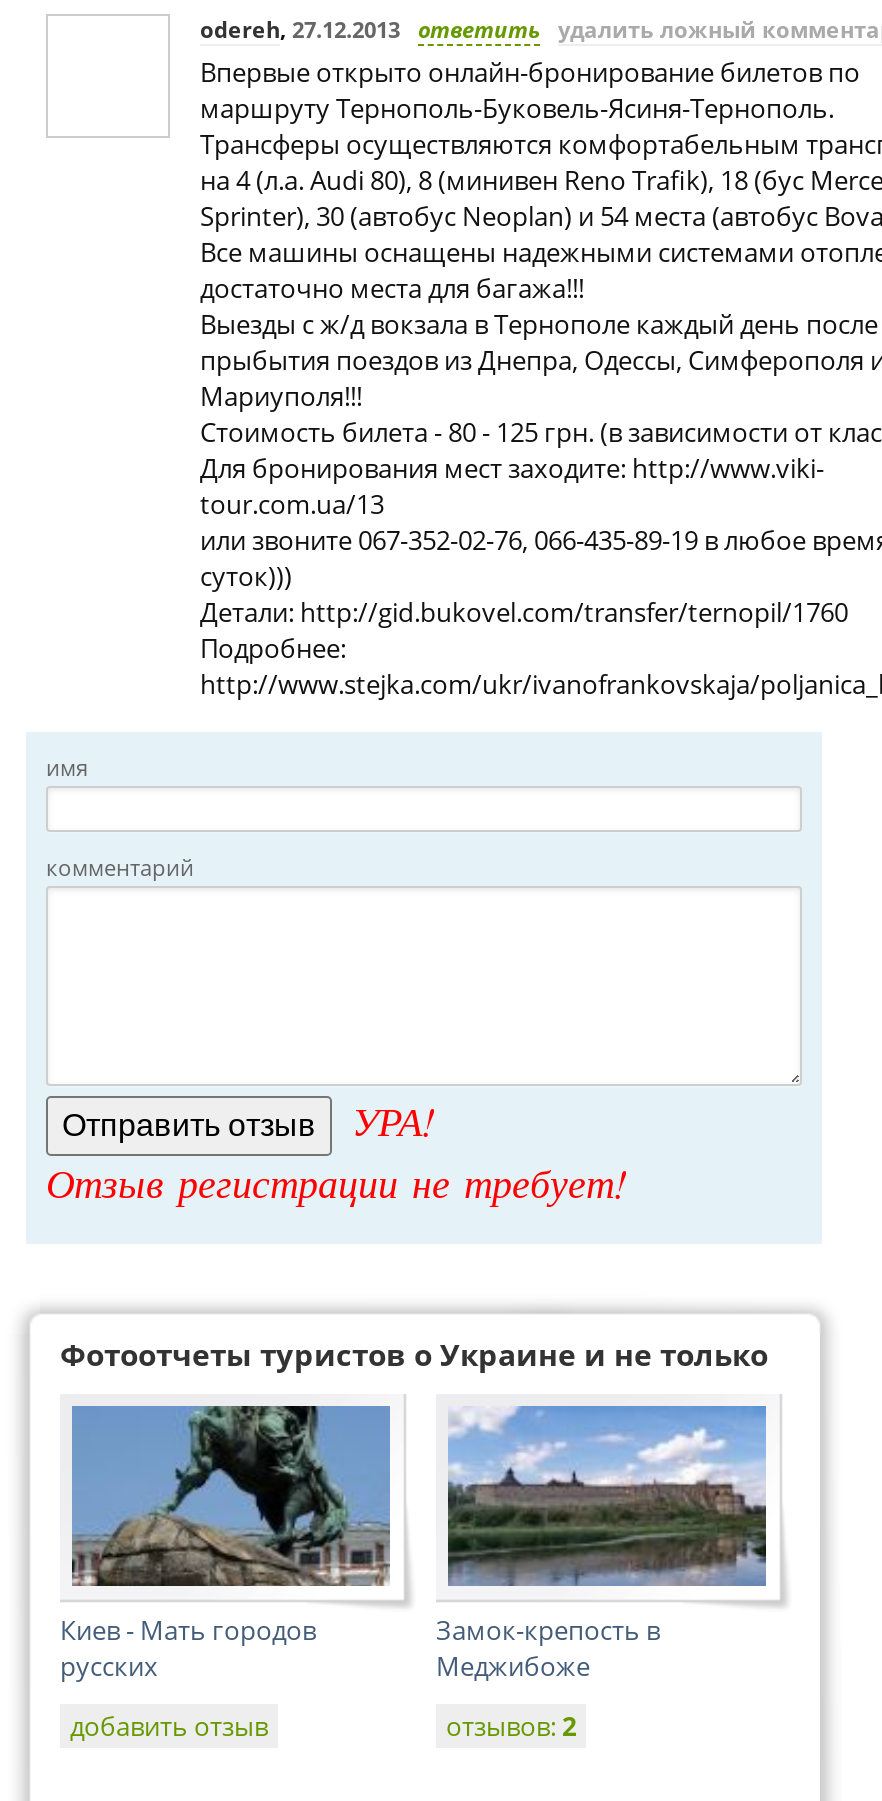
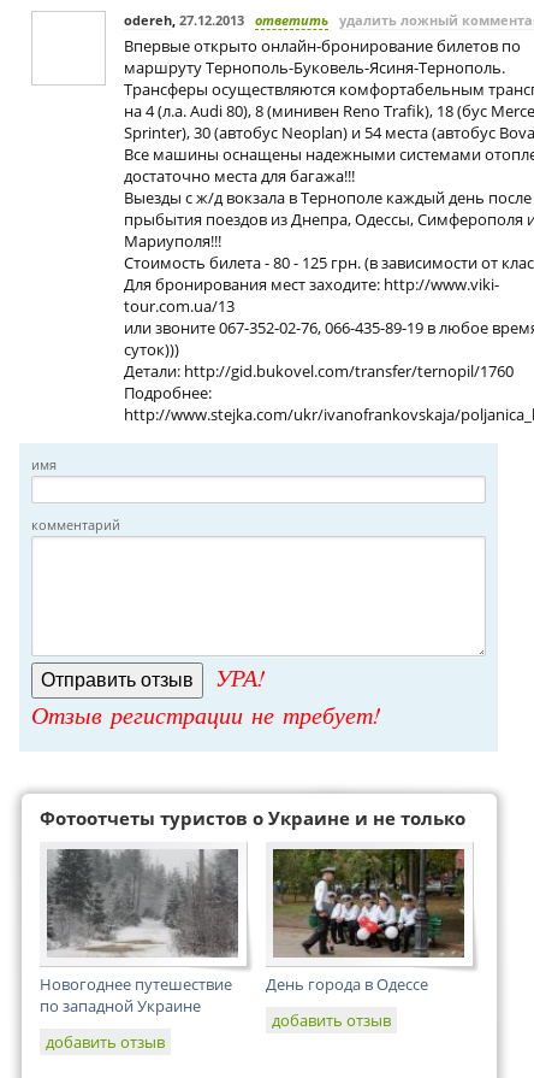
[60,1404,392,1684] [image] | Киев - Мать городов | русских -> [40,848,239,1017] [image] | Новогоднее путешествие | по западной Украине
[436,1404,768,1684] [image] | Замок-крепость в | Меджибоже -> [266,848,465,995] [image] | День города в Одессе
[446,1708,576,1744] отзывов: 2 -> [272,1009,391,1031] добавить отзыв

